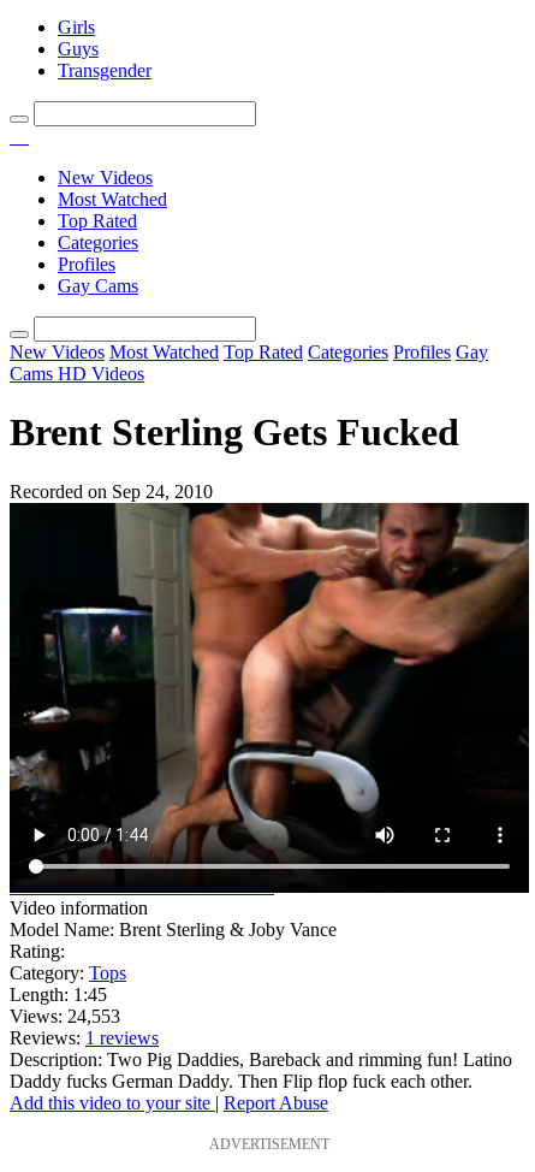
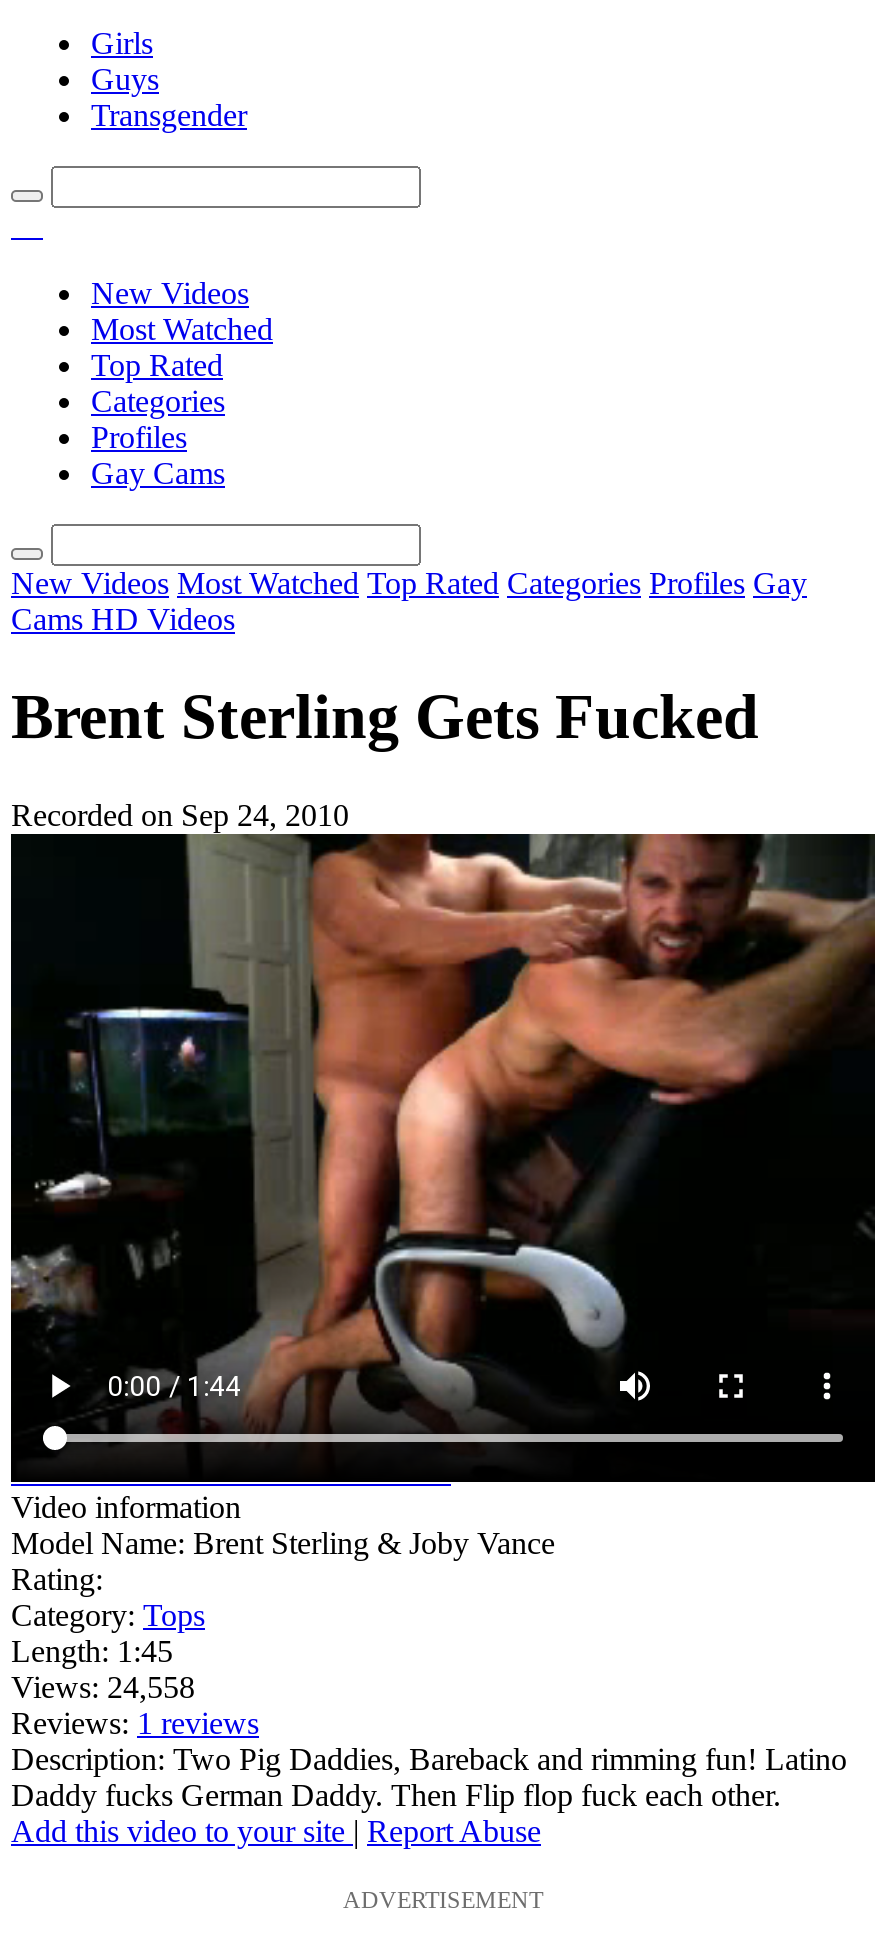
[10,1006,120,1026] Views: 24,553 -> [11,1670,195,1704] Views: 24,558

